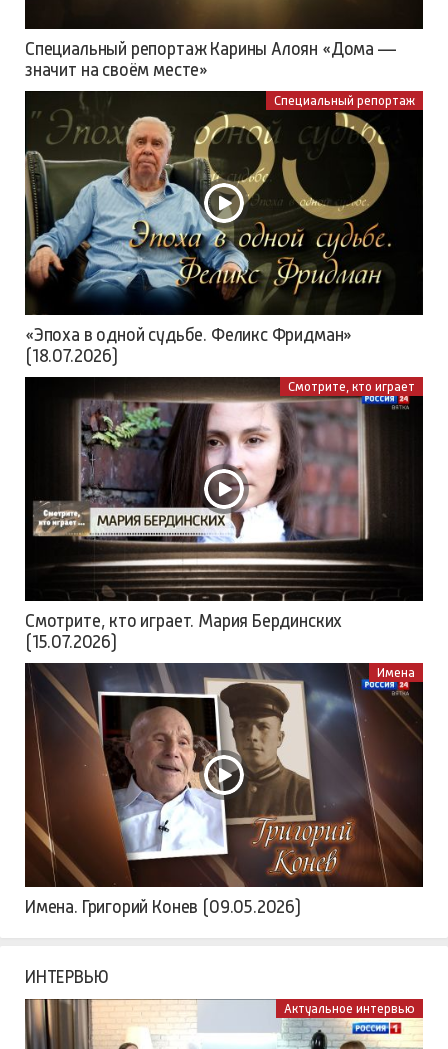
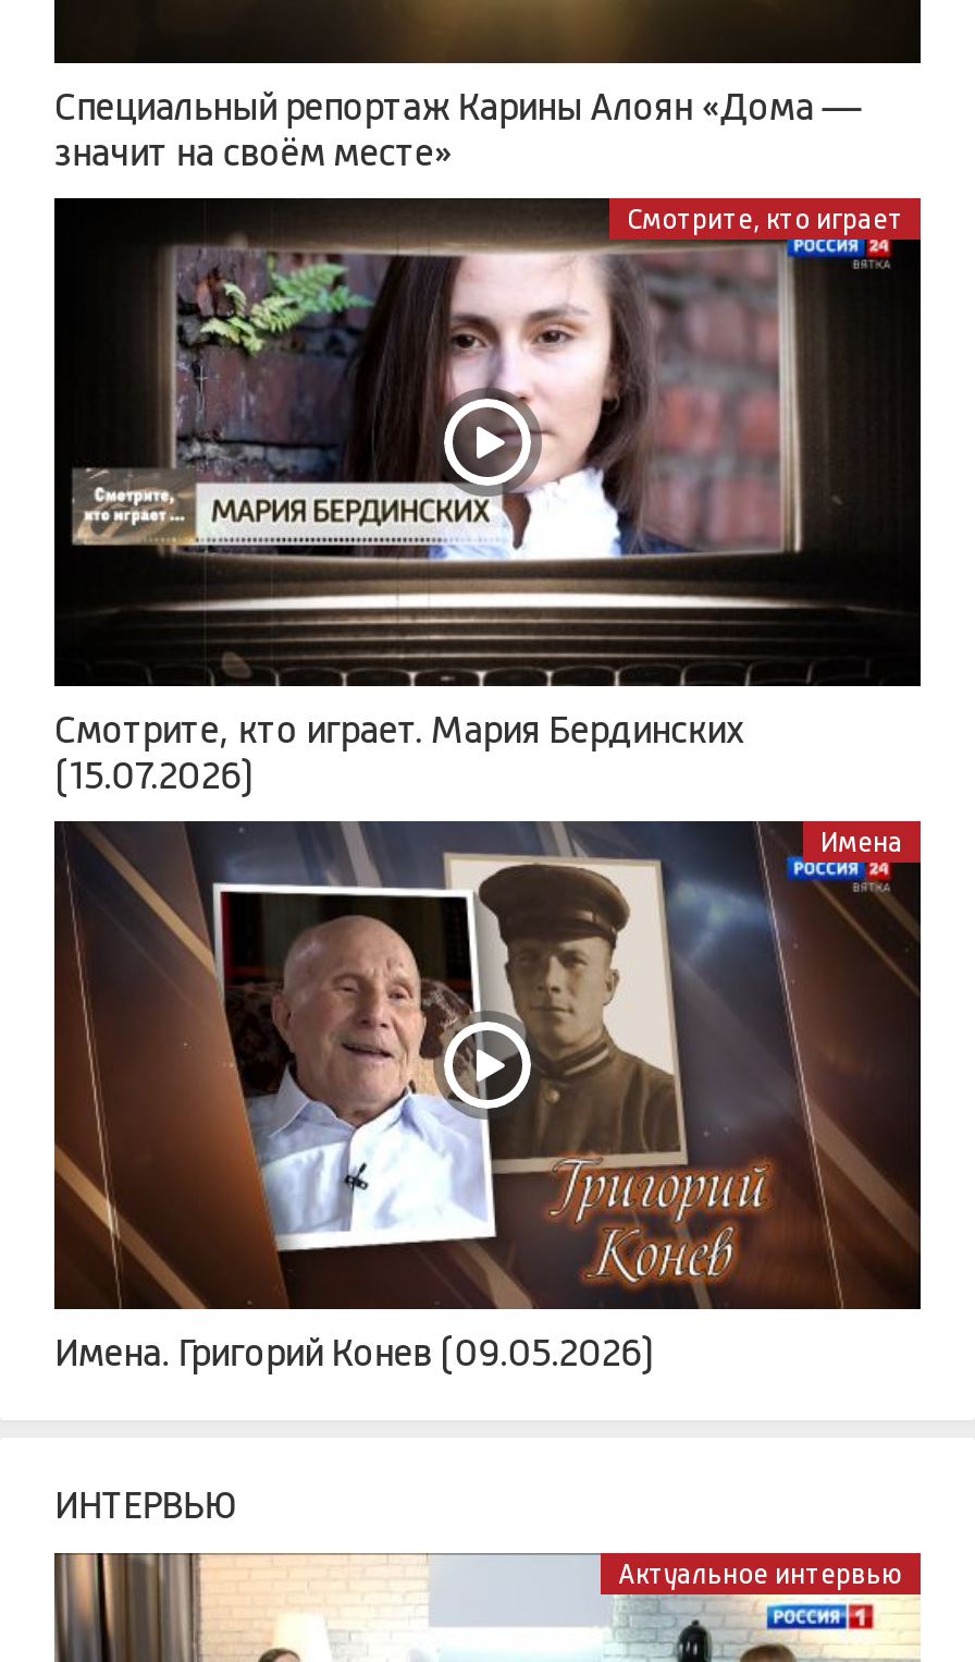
[24,93,415,314] [image] | Специальный репортаж -> none
[25,325,352,366] «Эпоха в одной судьбе. Феликс Фридман» | (18.07.2026) -> none

